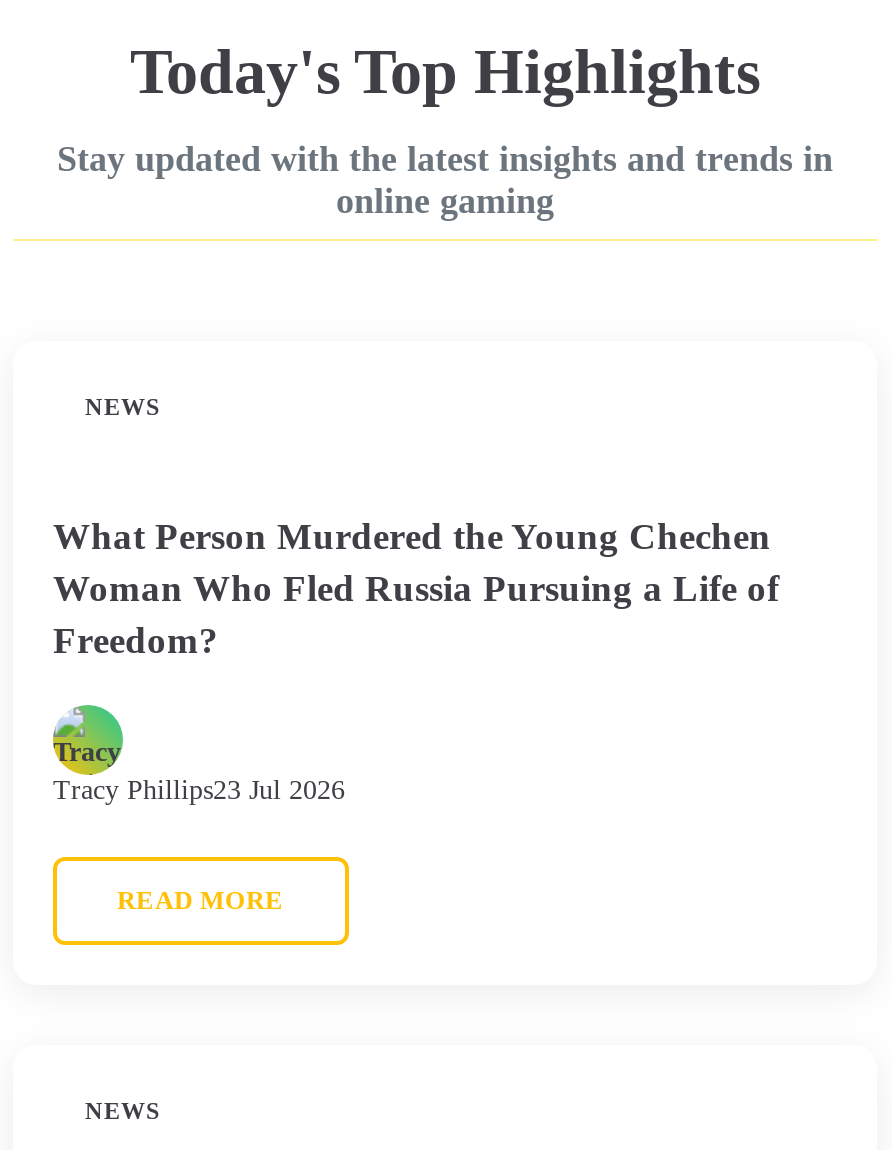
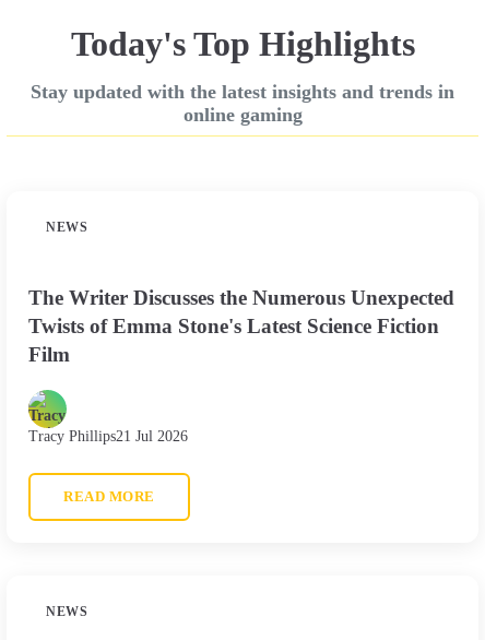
[53,516,779,662] What Person Murdered the Young Chechen | Woman Who Fled Russia Pursuing a Life of | Freedom? -> [28,287,454,366] The Writer Discusses the Numerous Unexpected | Twists of Emma Stone's Latest Science Fiction | Film
[53,775,345,805] Tracy Phillips23 Jul 2026 -> [28,428,188,445] Tracy Phillips21 Jul 2026

